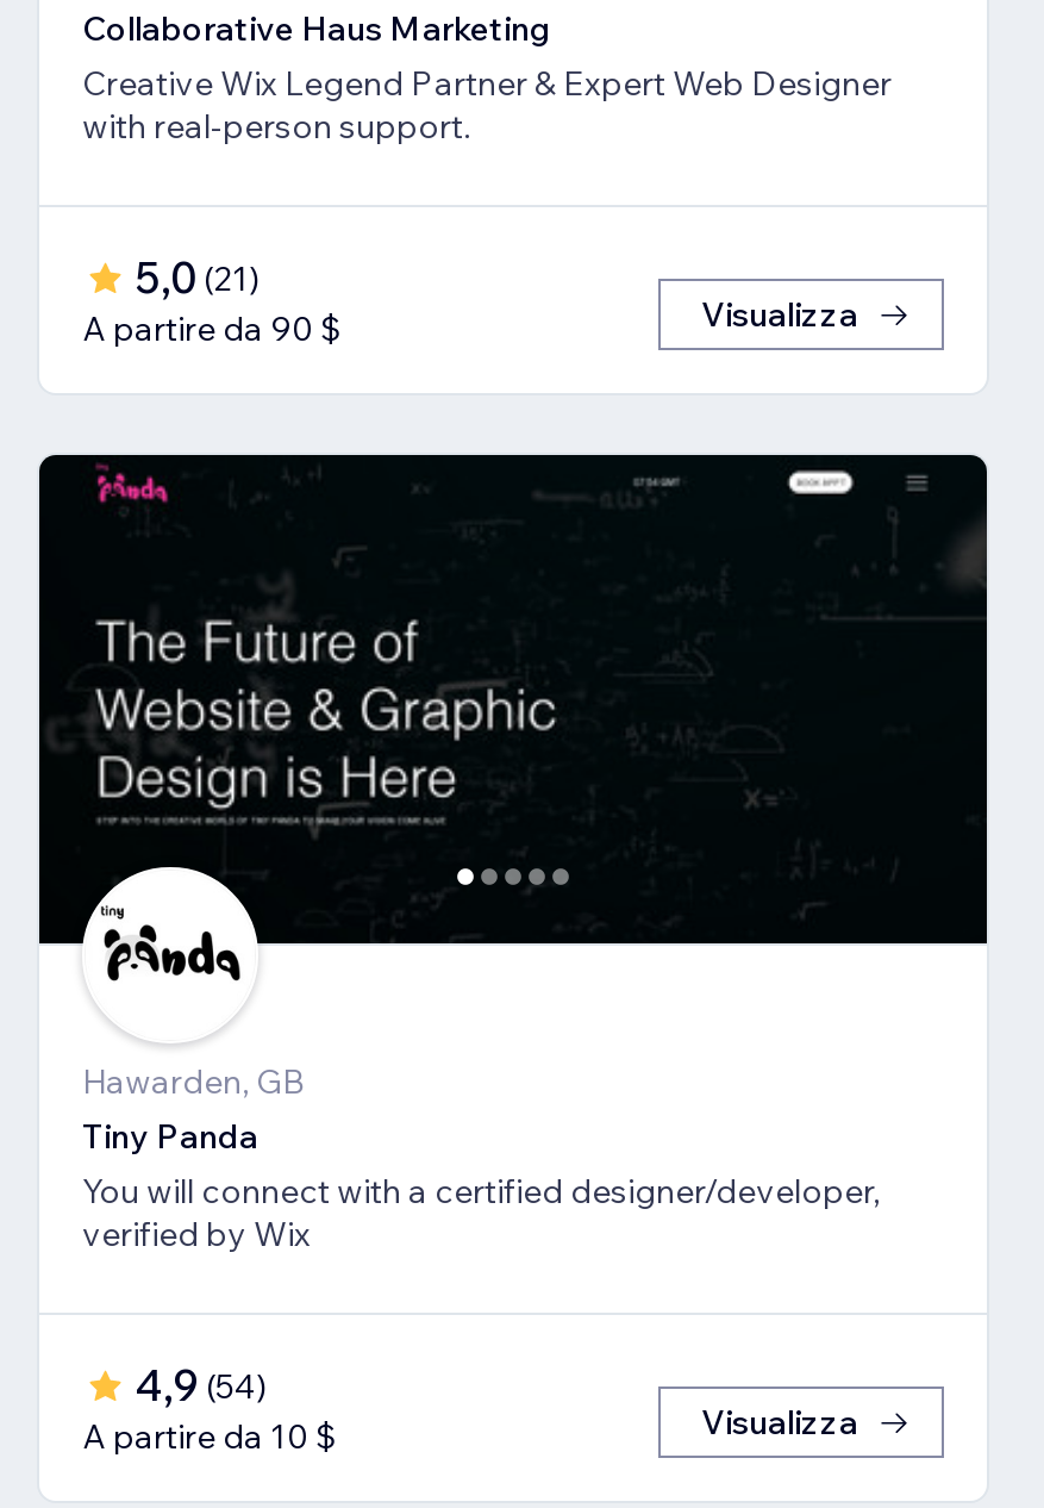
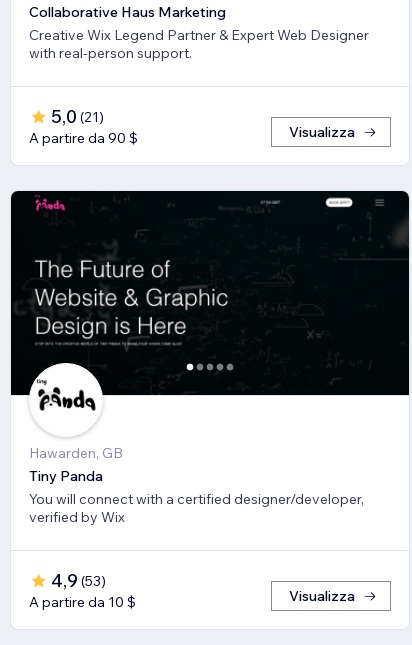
[135,1357,268,1412] 4,9 (54) -> [51,569,106,592] 4,9 (53)

